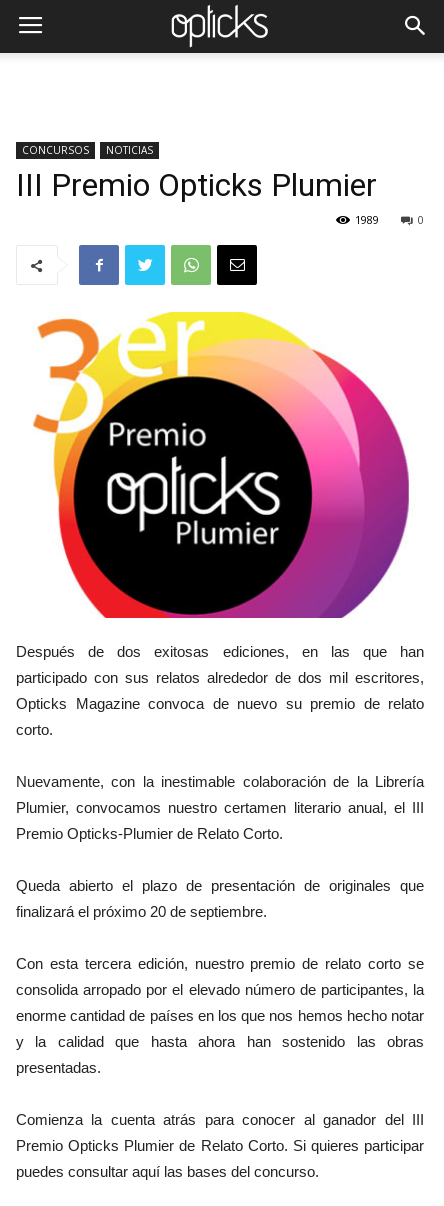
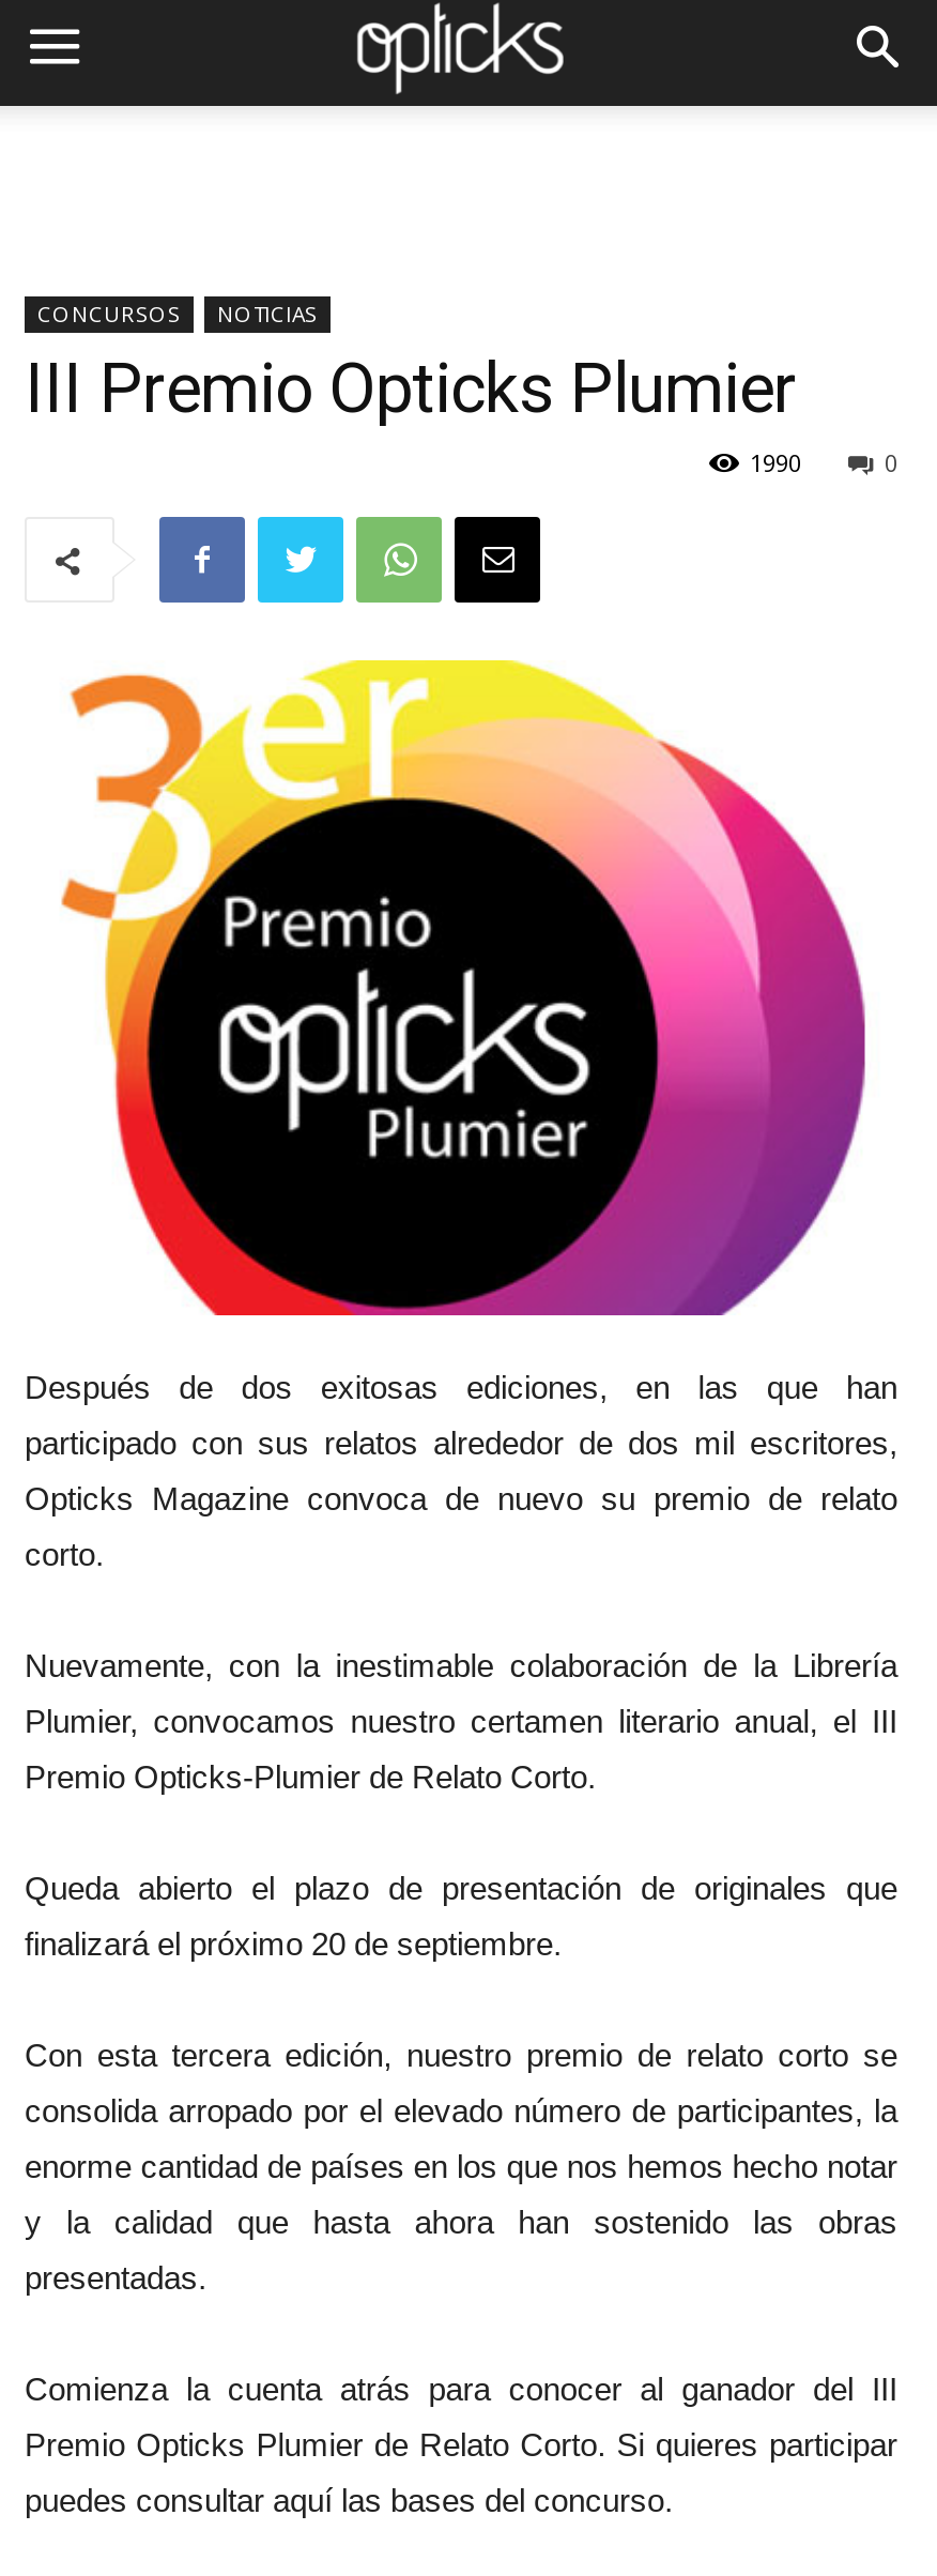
[355,212,379,227] 1989 -> [750,446,801,478] 1990

